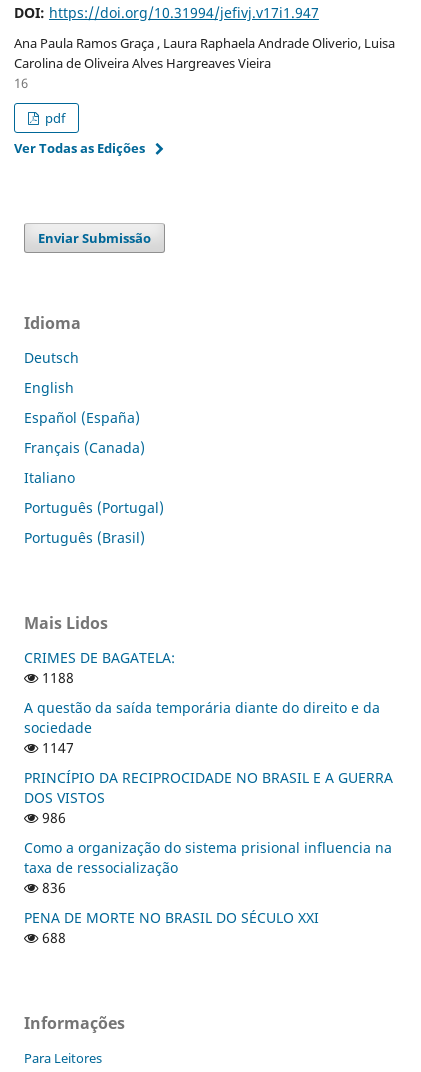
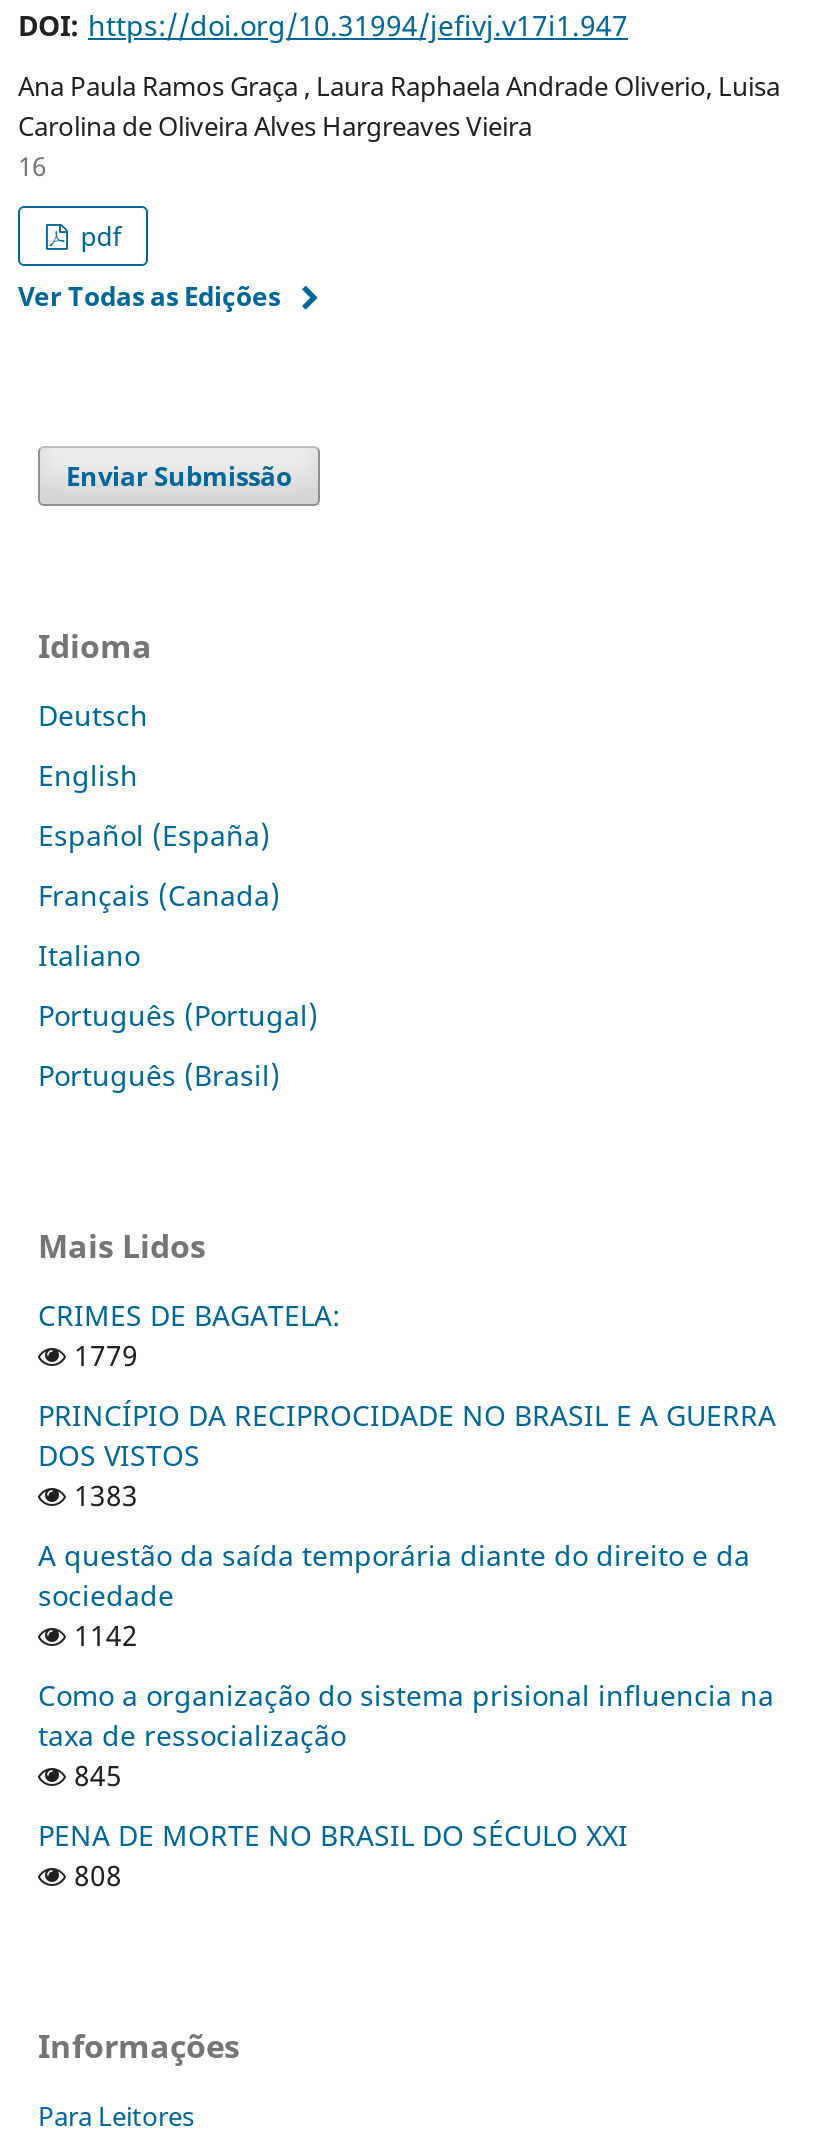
[38,668,74,687] 1188 -> [66,1335,138,1513] 1779 | 1383
moved [24,698,380,737] -> [38,1535,750,1613]: A questão da saída temporária diante do direito e da | sociedade
[38,738,74,827] 1147 | 986 -> [66,1615,138,1653] 1142
moved [24,768,393,807] -> [38,1395,776,1473]: PRINCÍPIO DA RECIPROCIDADE NO BRASIL E A GUERRA | DOS VISTOS
[38,878,66,897] 836 -> [66,1755,122,1793] 845
[38,927,66,946] 688 -> [66,1855,122,1893] 808

